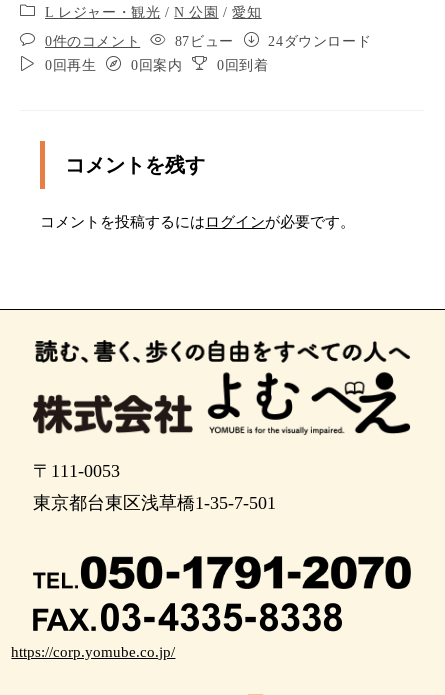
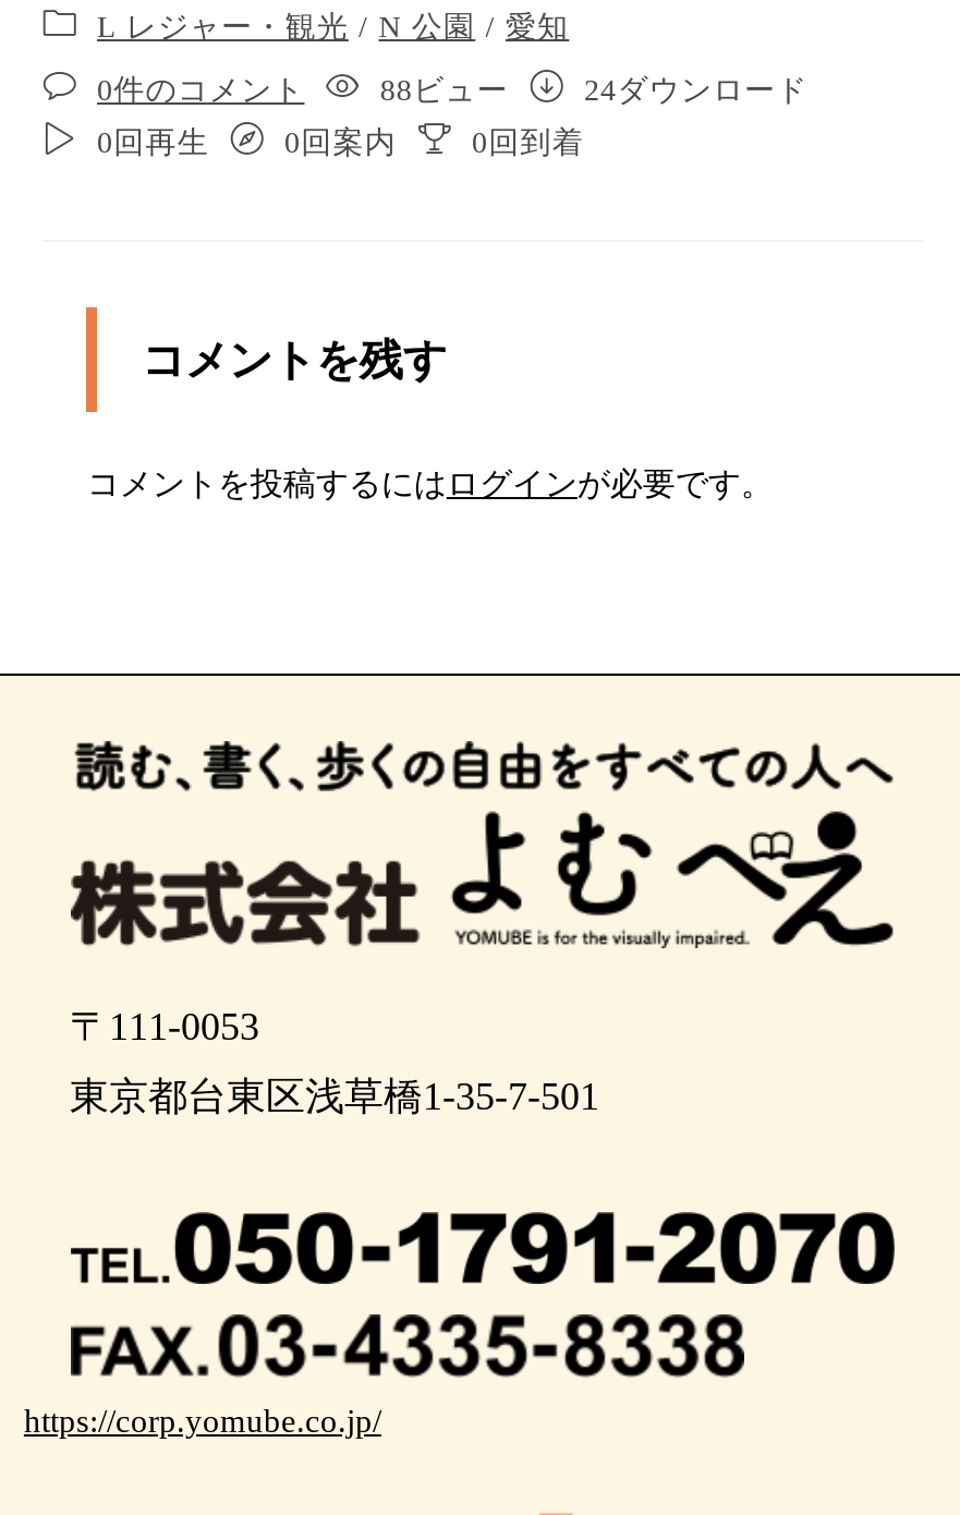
[175,34,234,49] 87ビュー -> [380,74,508,107] 88ビュー

